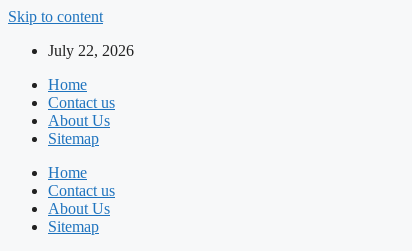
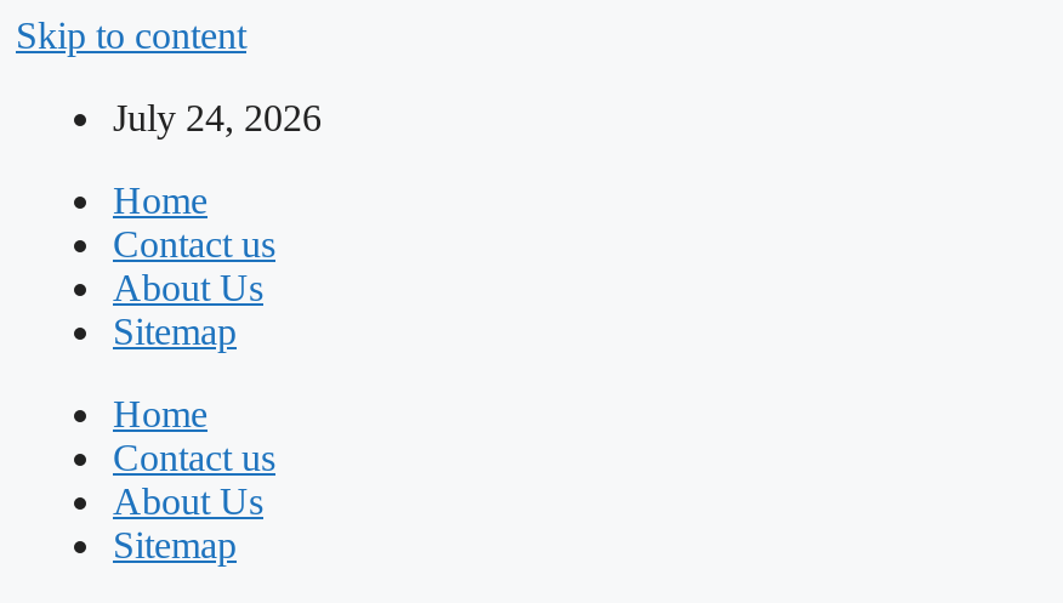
[48,42,134,59] July 22, 2026 -> [113,97,322,138] July 24, 2026

